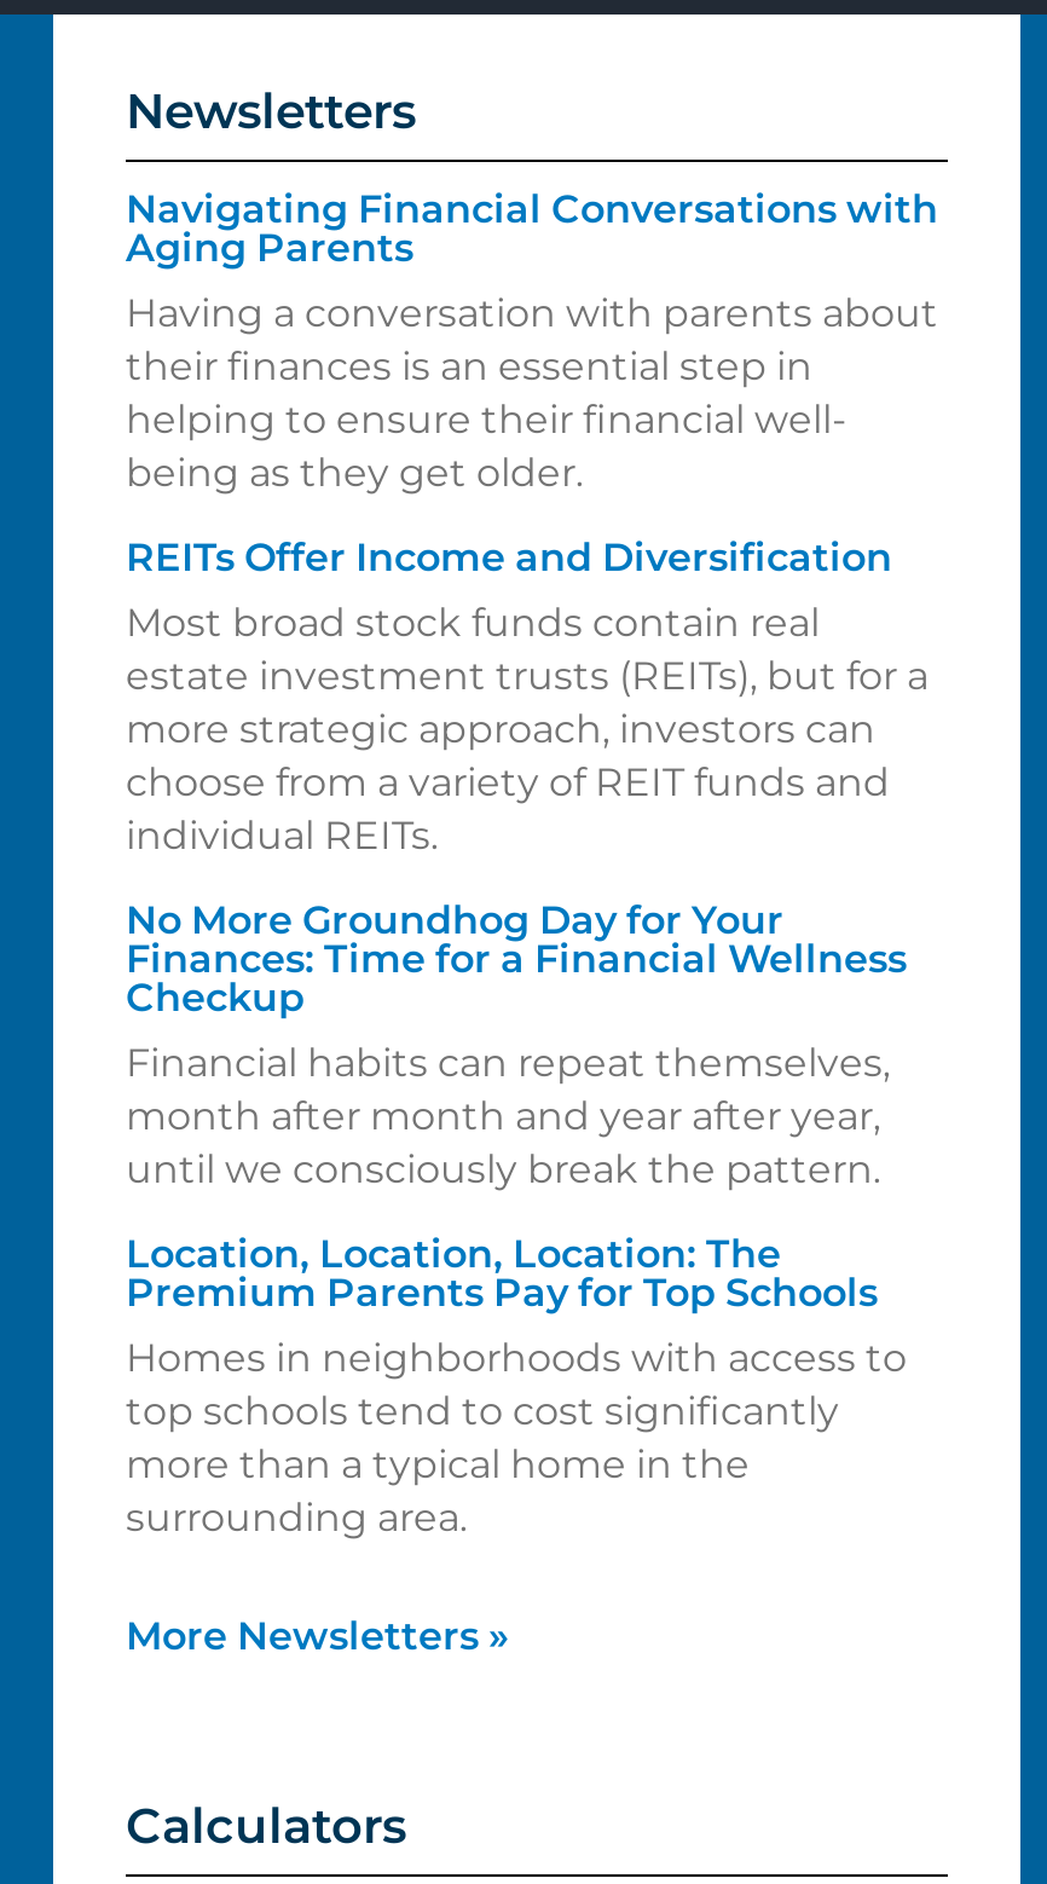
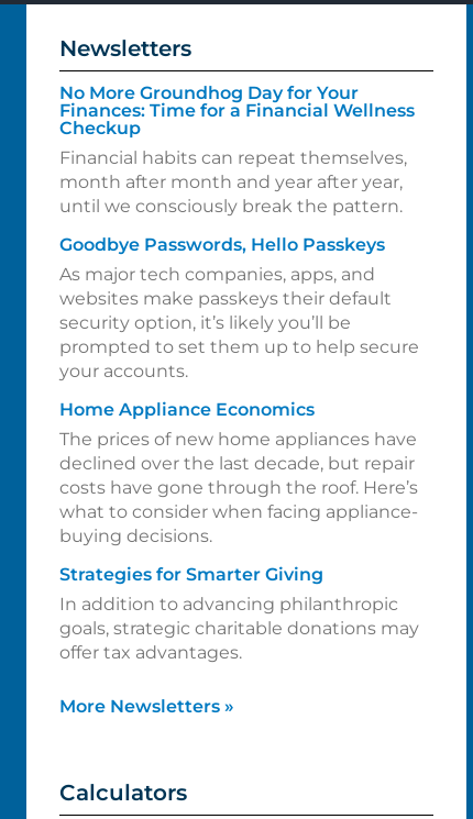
[126,185,938,858] Navigating Financial Conversations with | Aging Parents | Having a conversation with parents about | their finances is an essential step in | helping to ensure their financial well- | being as they get older. | REITs Offer Income and Diversification | Most broad stock funds contain real | estate investment trusts (REITs), but for a | more strategic approach, investors can | choose from a variety of REIT funds and | individual REITs. -> none
moved [126,896,907,1191] -> [59,82,415,216]: No More Groundhog Day for Your | Finances: Time for a Financial Wellness | Checkup | Financial habits can repeat themselves, | month after month and year after year, | until we consciously break the pattern.
[126,1230,907,1540] Location, Location, Location: The | Premium Parents Pay for Top Schools | Homes in neighborhoods with access to | top schools tend to cost significantly | more than a typical home in the | surrounding area. -> [59,234,419,662] Goodbye Passwords, Hello Passkeys | As major tech companies, apps, and | websites make passkeys their default | security option, it’s likely you’ll be | prompted to set them up to help secure | your accounts. | Home Appliance Economics | The prices of new home appliances have | declined over the last decade, but repair | costs have gone through the roof. Here’s | what to consider when facing appliance- | buying decisions. | Strategies for Smarter Giving | In addition to advancing philanthropic | goals, strategic charitable donations may | offer tax advantages.

